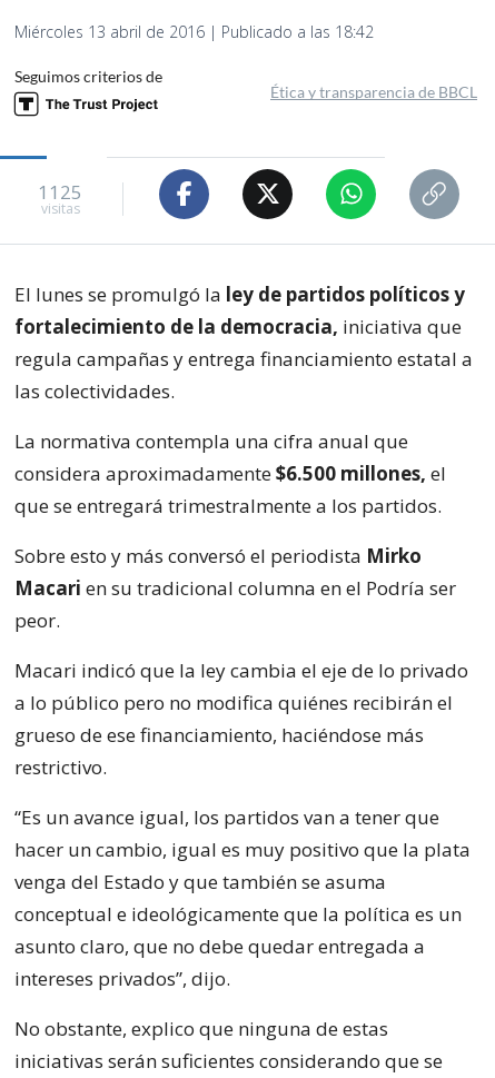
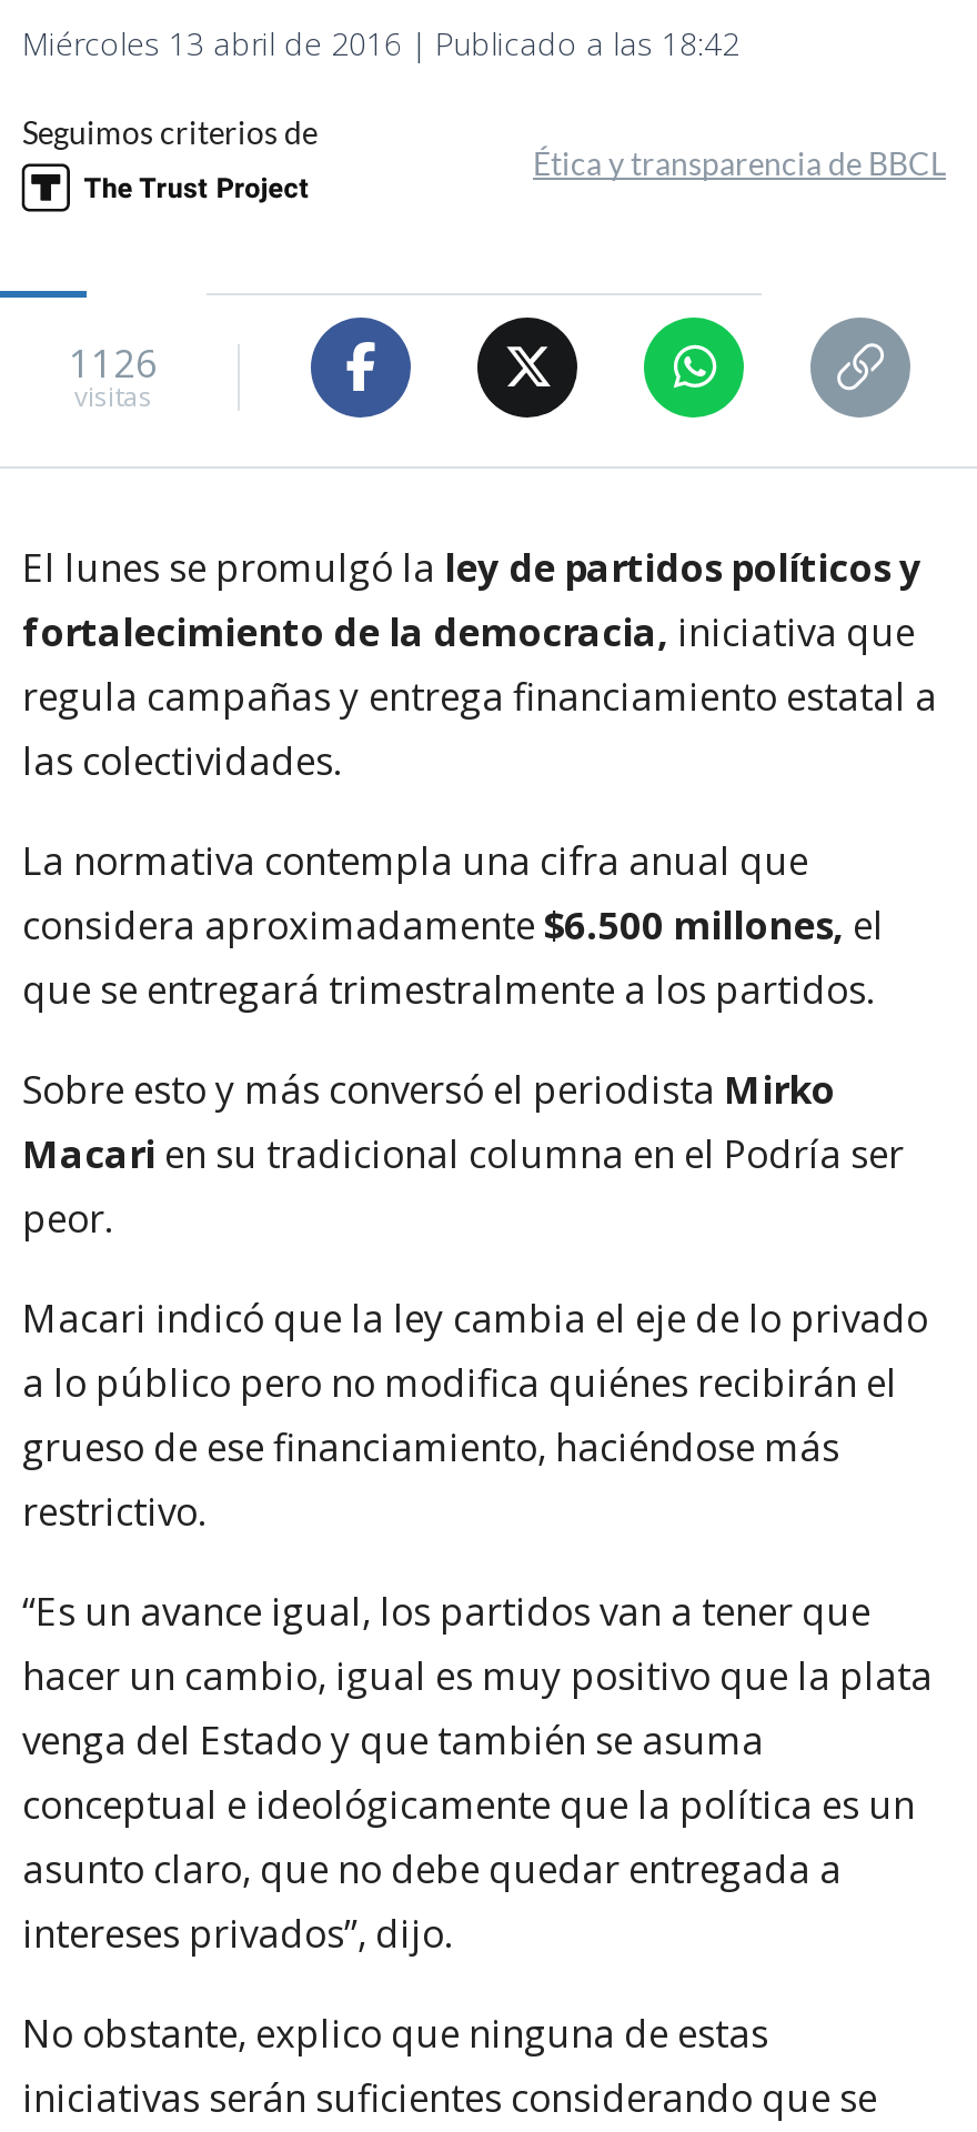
[38,179,82,205] 1125 -> [69,338,158,389] 1126

